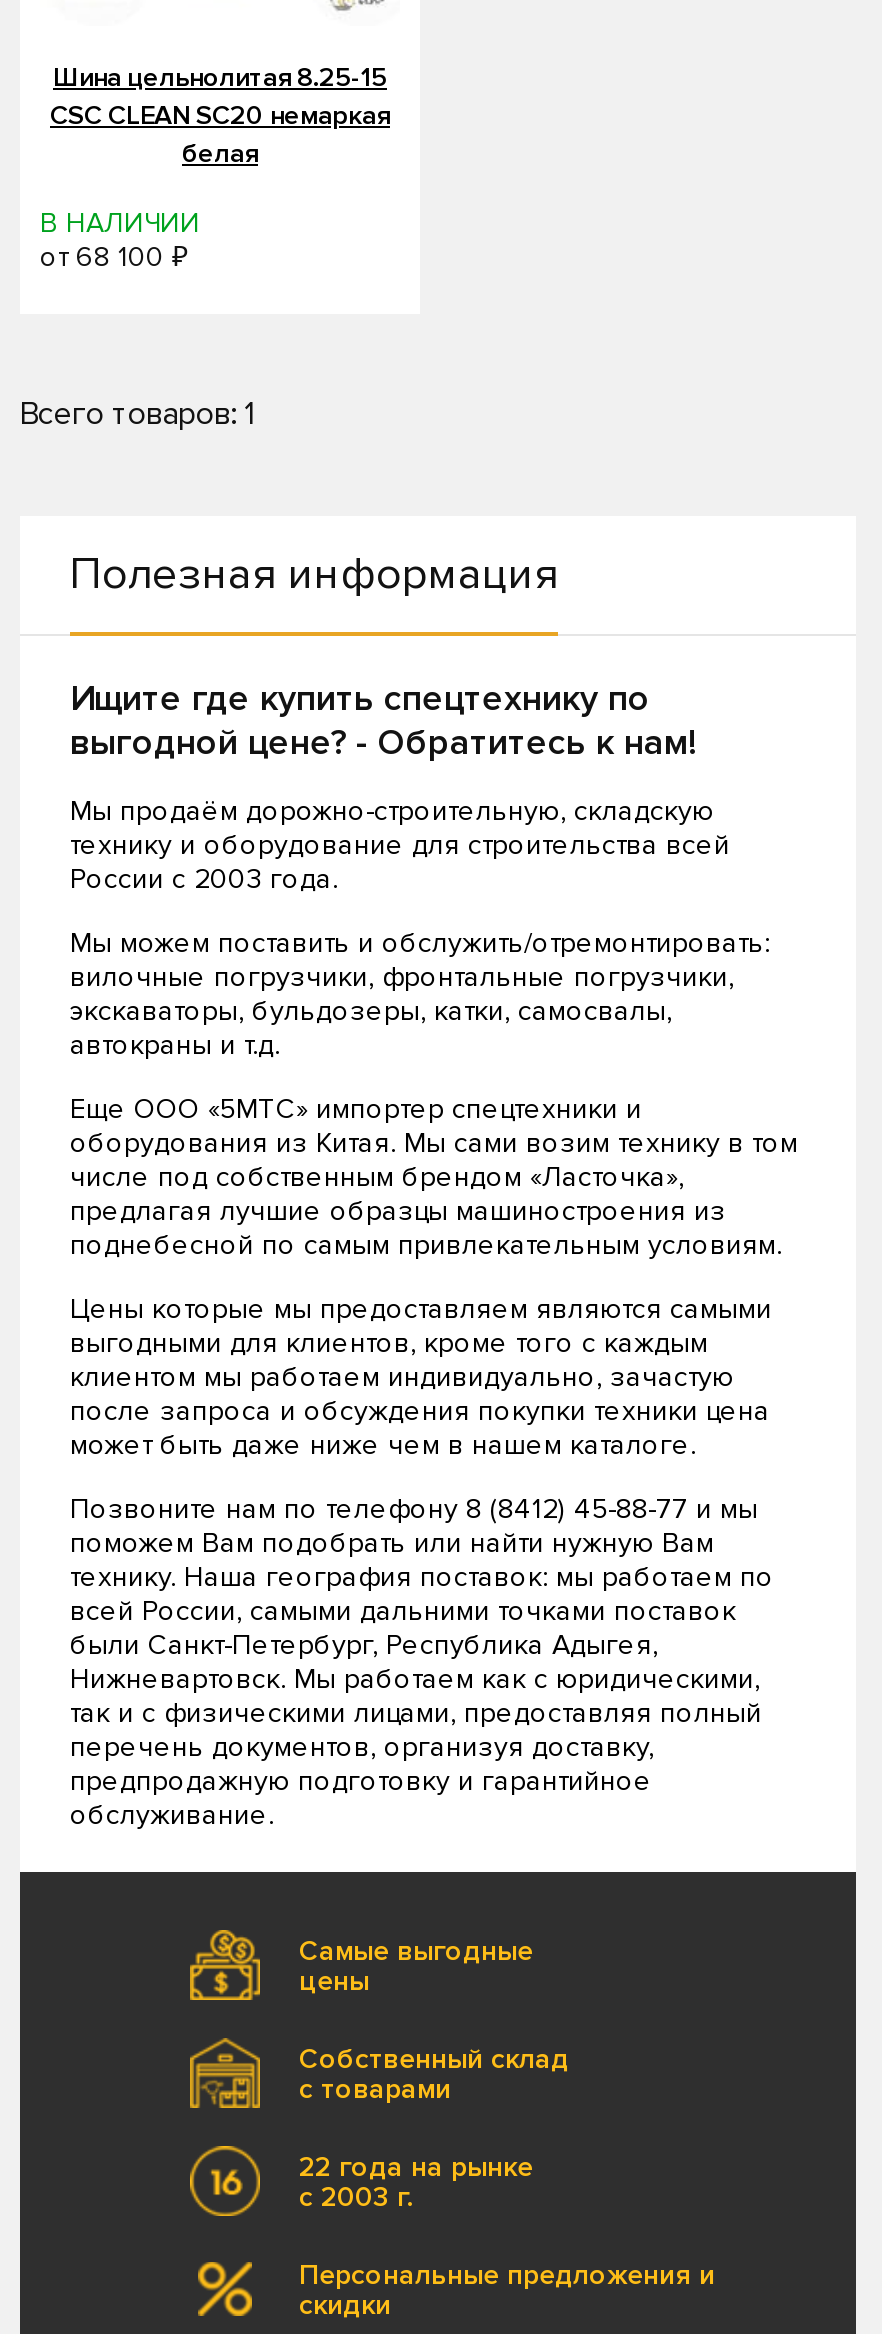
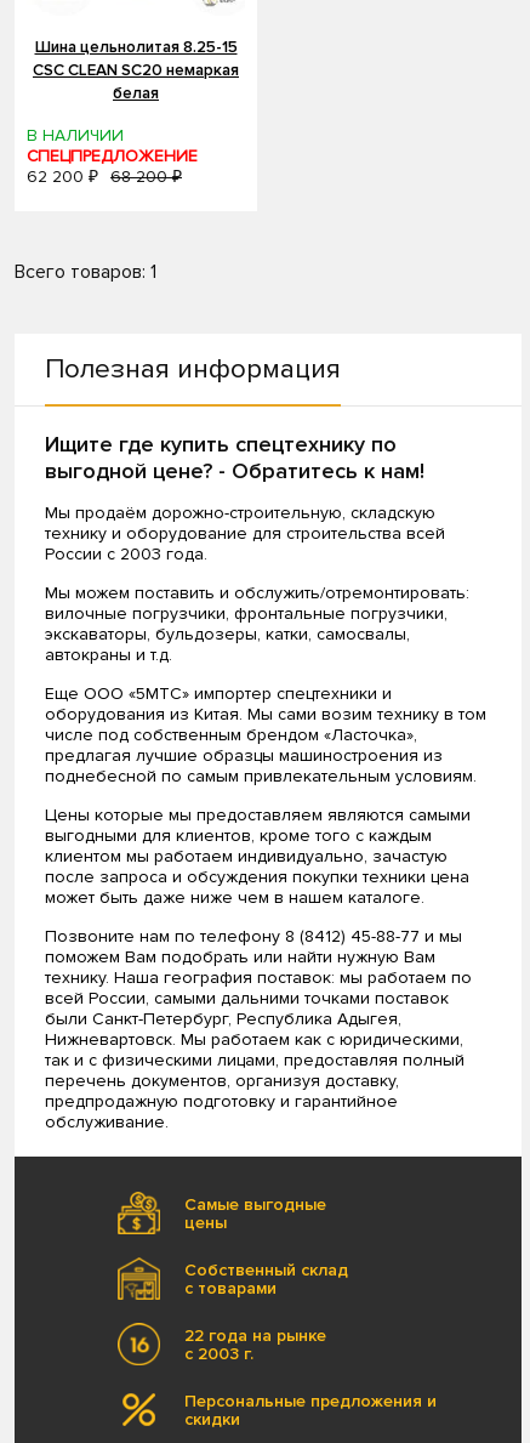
[40,239,188,273] от 68 100 ₽ -> [27,145,198,186] СПЕЦПРЕДЛОЖЕНИЕ | 62 200 ₽ 68 200 ₽

